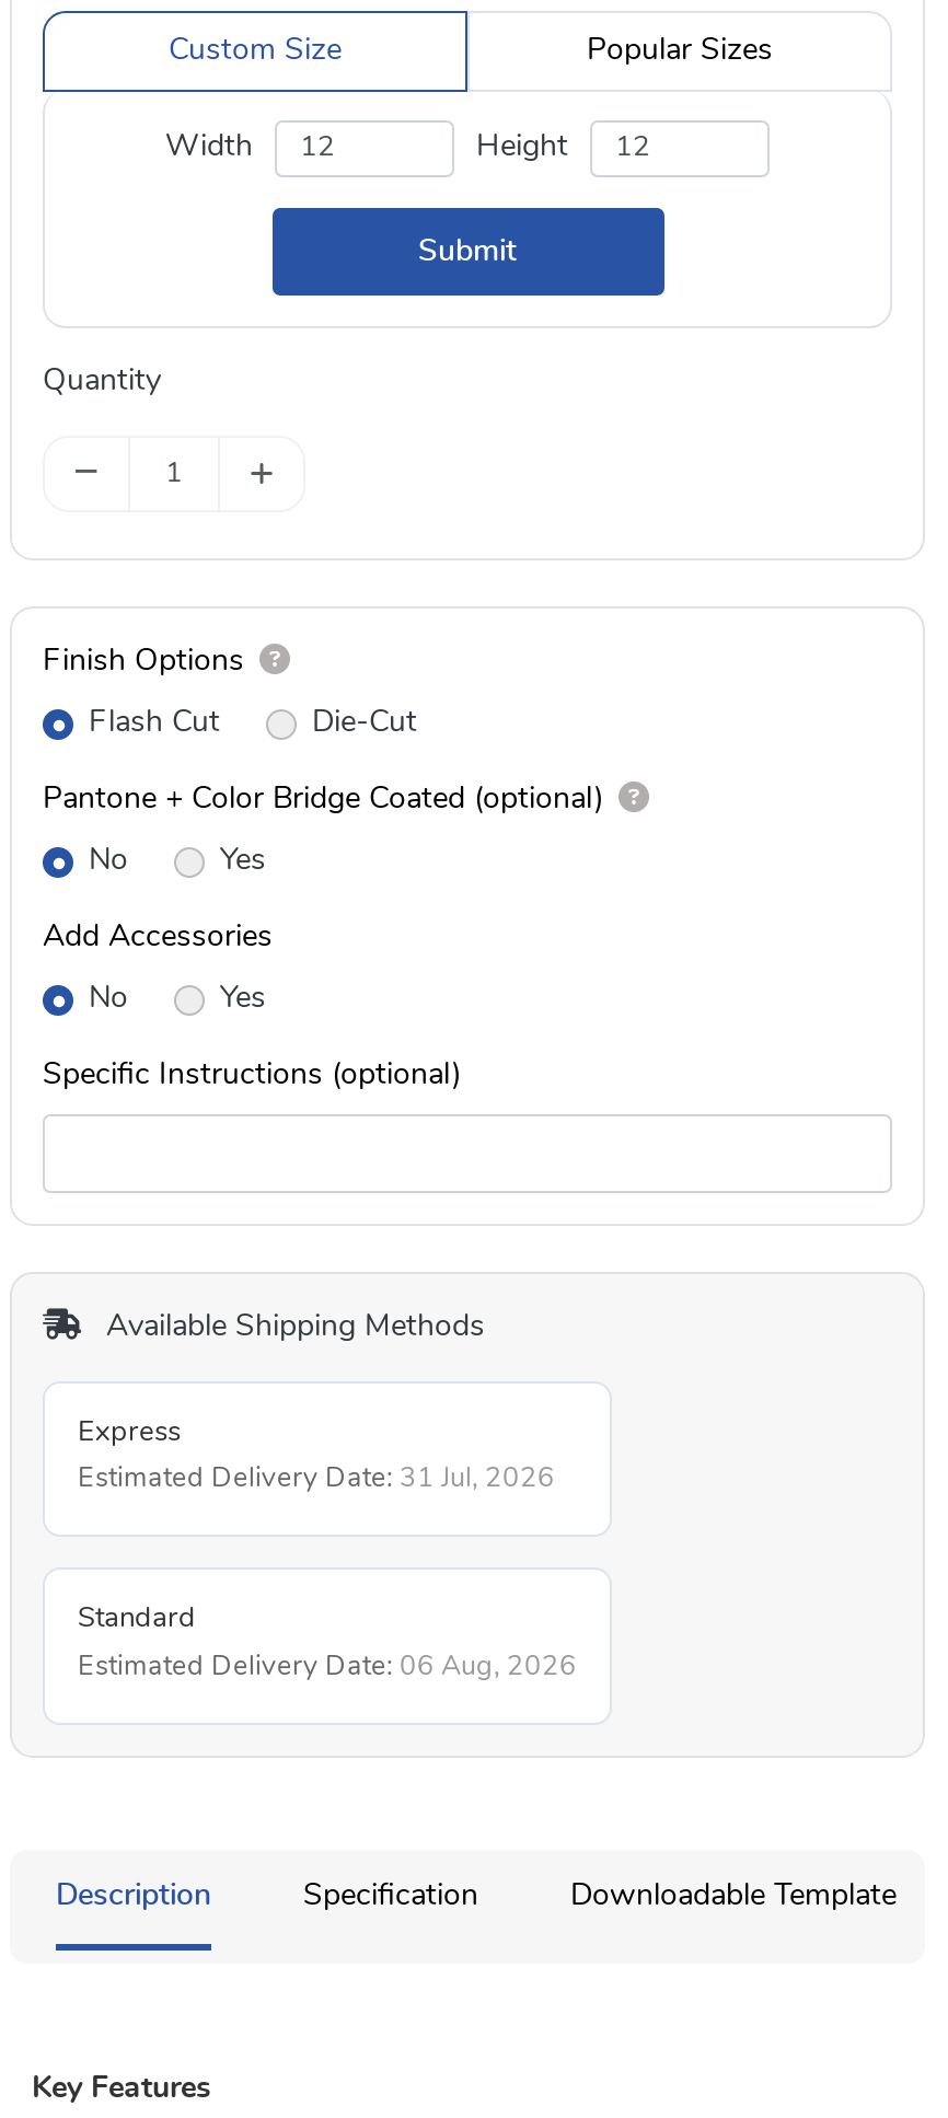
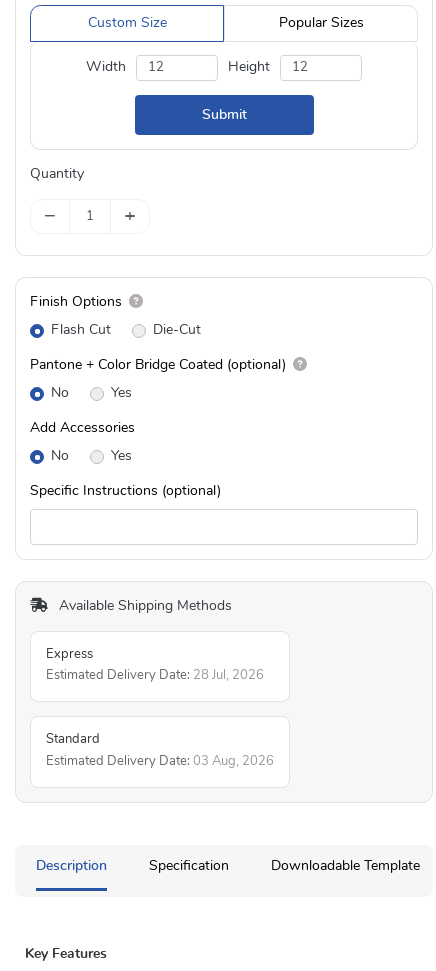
[78,1465,555,1494] Estimated Delivery Date: 31 Jul, 2026 -> [46,669,264,682] Estimated Delivery Date: 28 Jul, 2026
[78,1652,577,1681] Estimated Delivery Date: 06 Aug, 2026 -> [46,755,274,768] Estimated Delivery Date: 03 Aug, 2026

